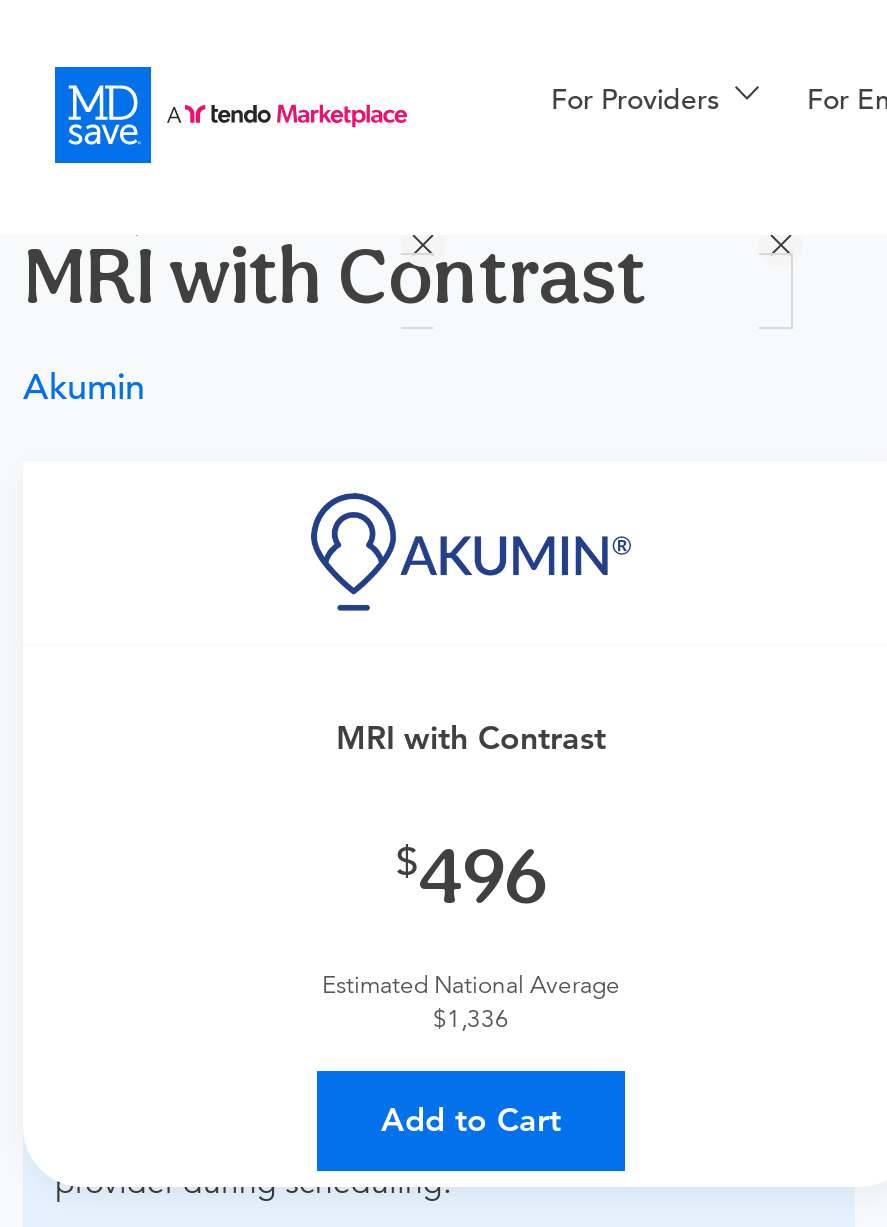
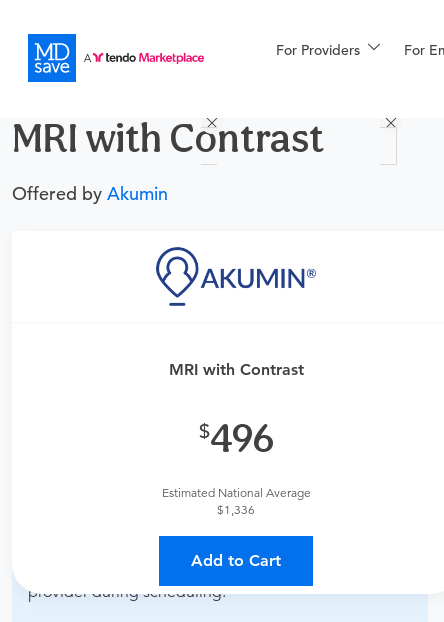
[23,363,145,409] Akumin -> [12,182,168,205] Offered by Akumin

